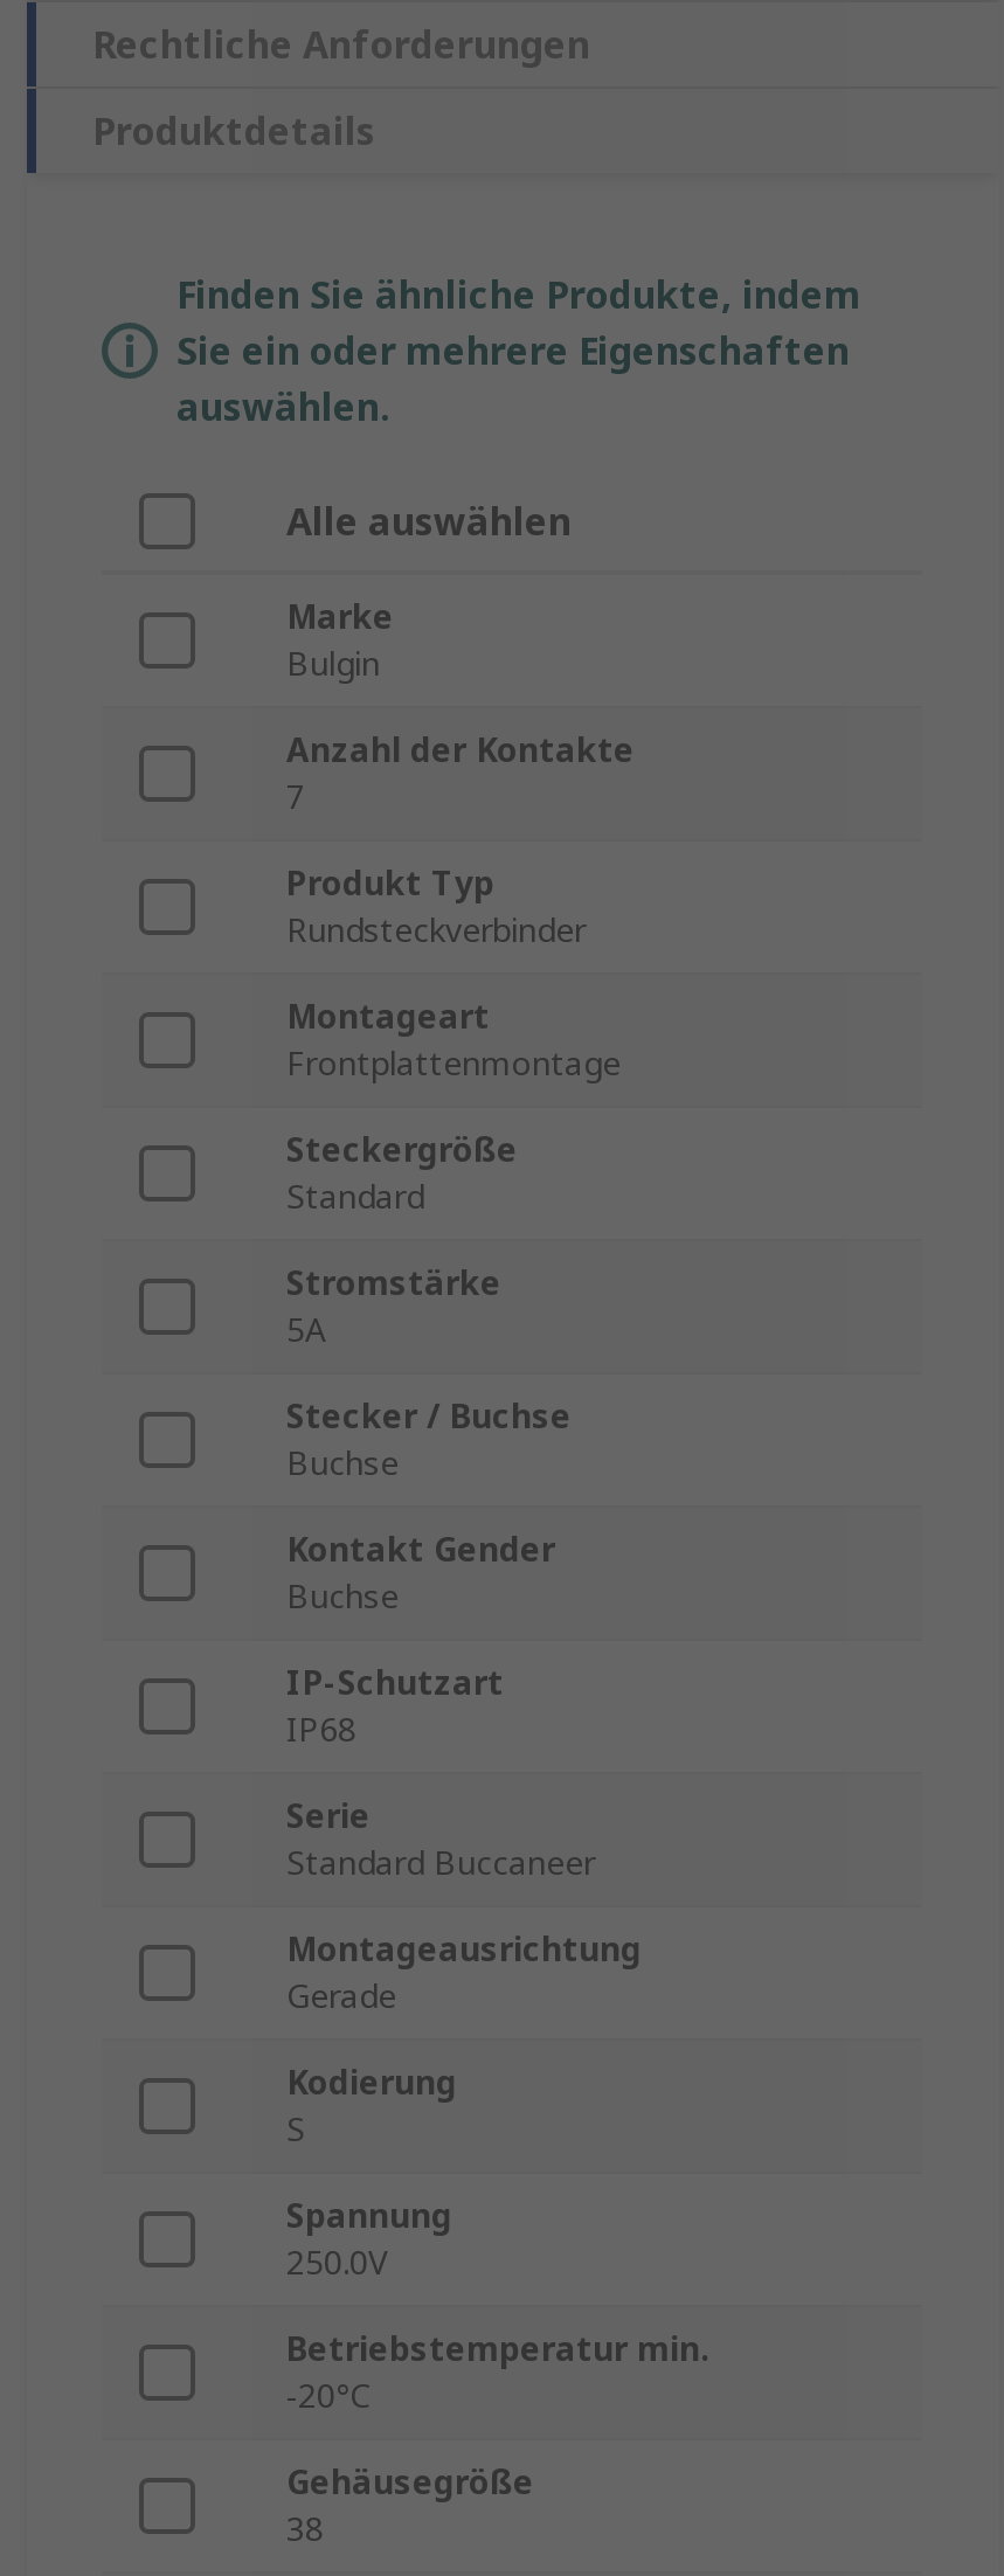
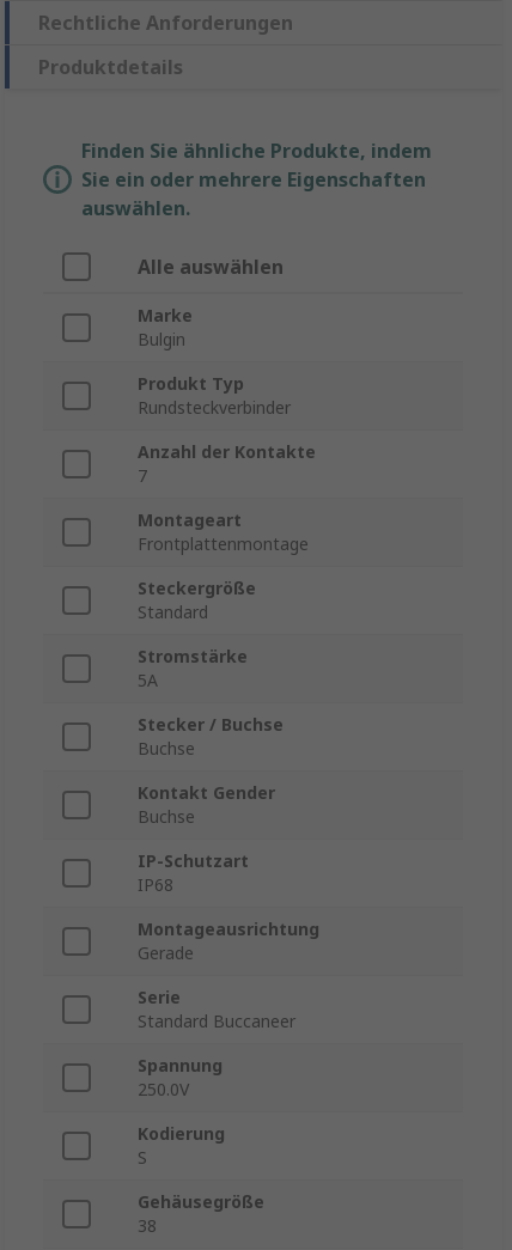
moved [286,728,635,819] -> [138,441,316,487]: Anzahl der Kontakte | 7
moved [286,1794,595,1885] -> [138,986,295,1033]: Serie | Standard Buccaneer
moved [286,2061,457,2152] -> [138,1123,225,1169]: Kodierung | S
[286,2327,709,2418] Betriebstemperatur min. | -20°C -> none

